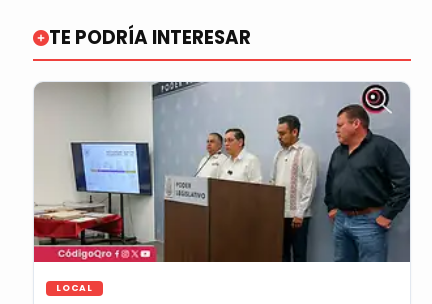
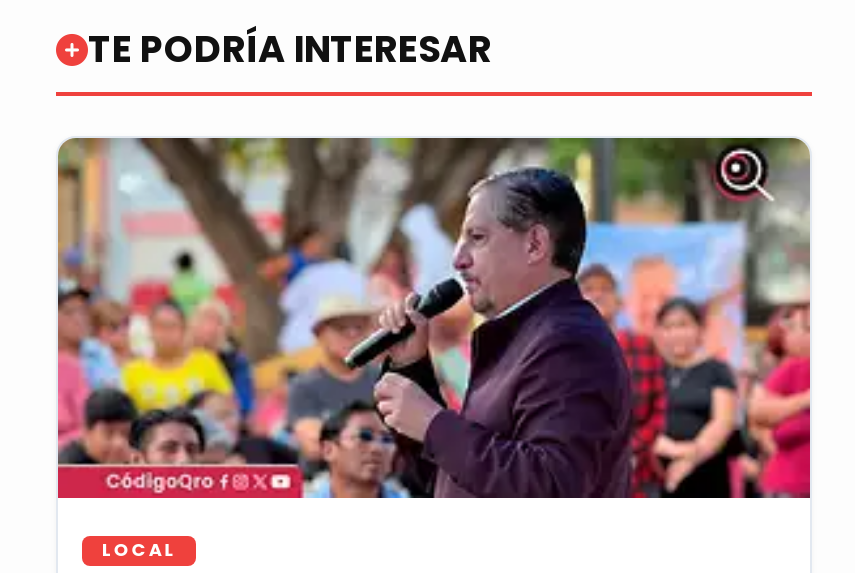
[33,82,411,263] [image] -> [56,136,812,500] [image]

